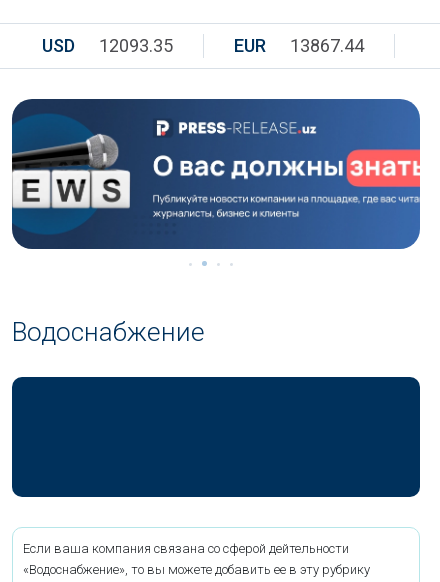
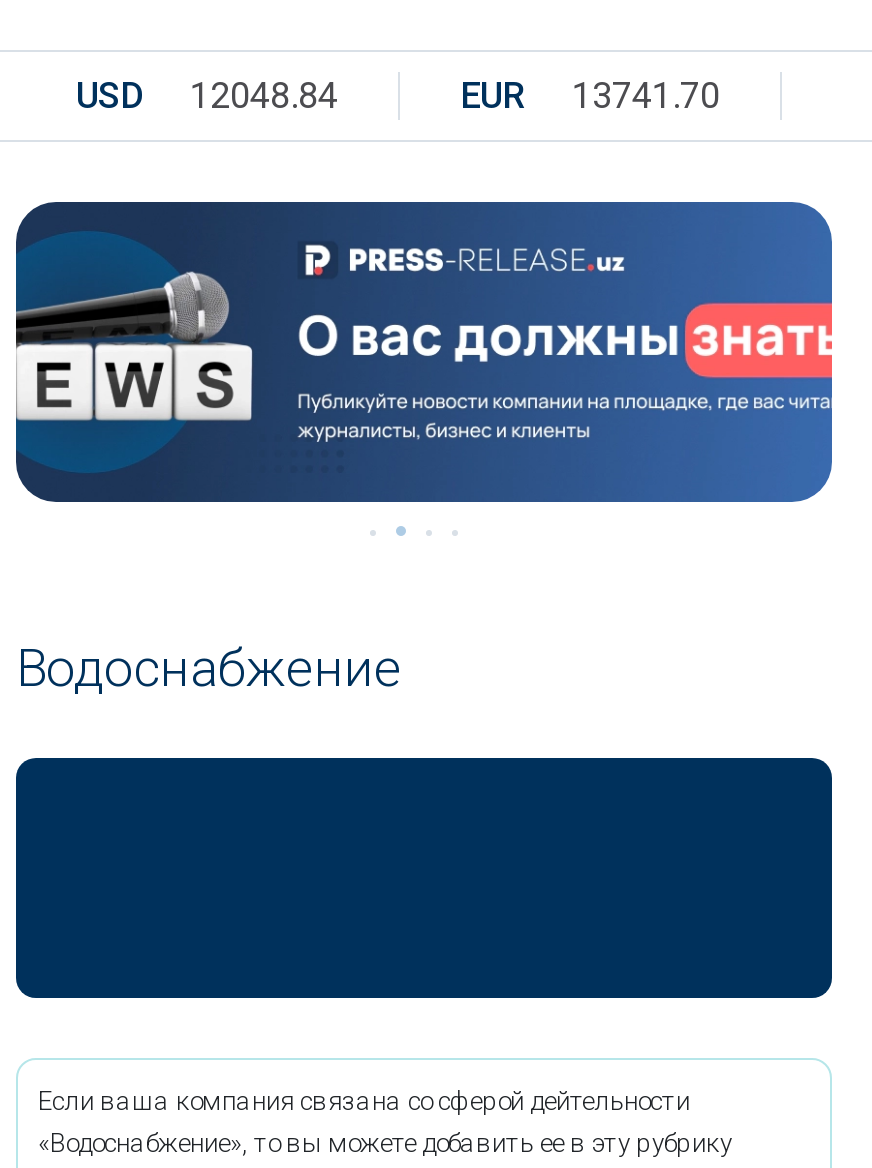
[42,35,173,56] USD 12093.35 -> [76,74,338,116] USD 12048.84
[234,35,364,56] EUR 13867.44 -> [460,74,720,116] EUR 13741.70

